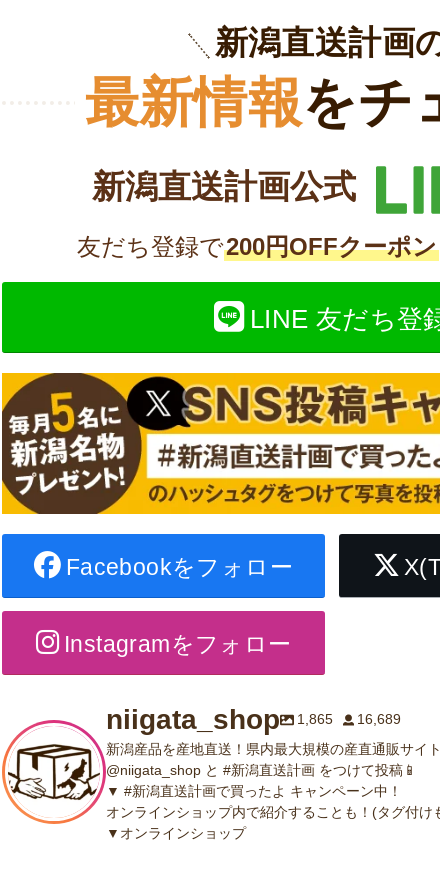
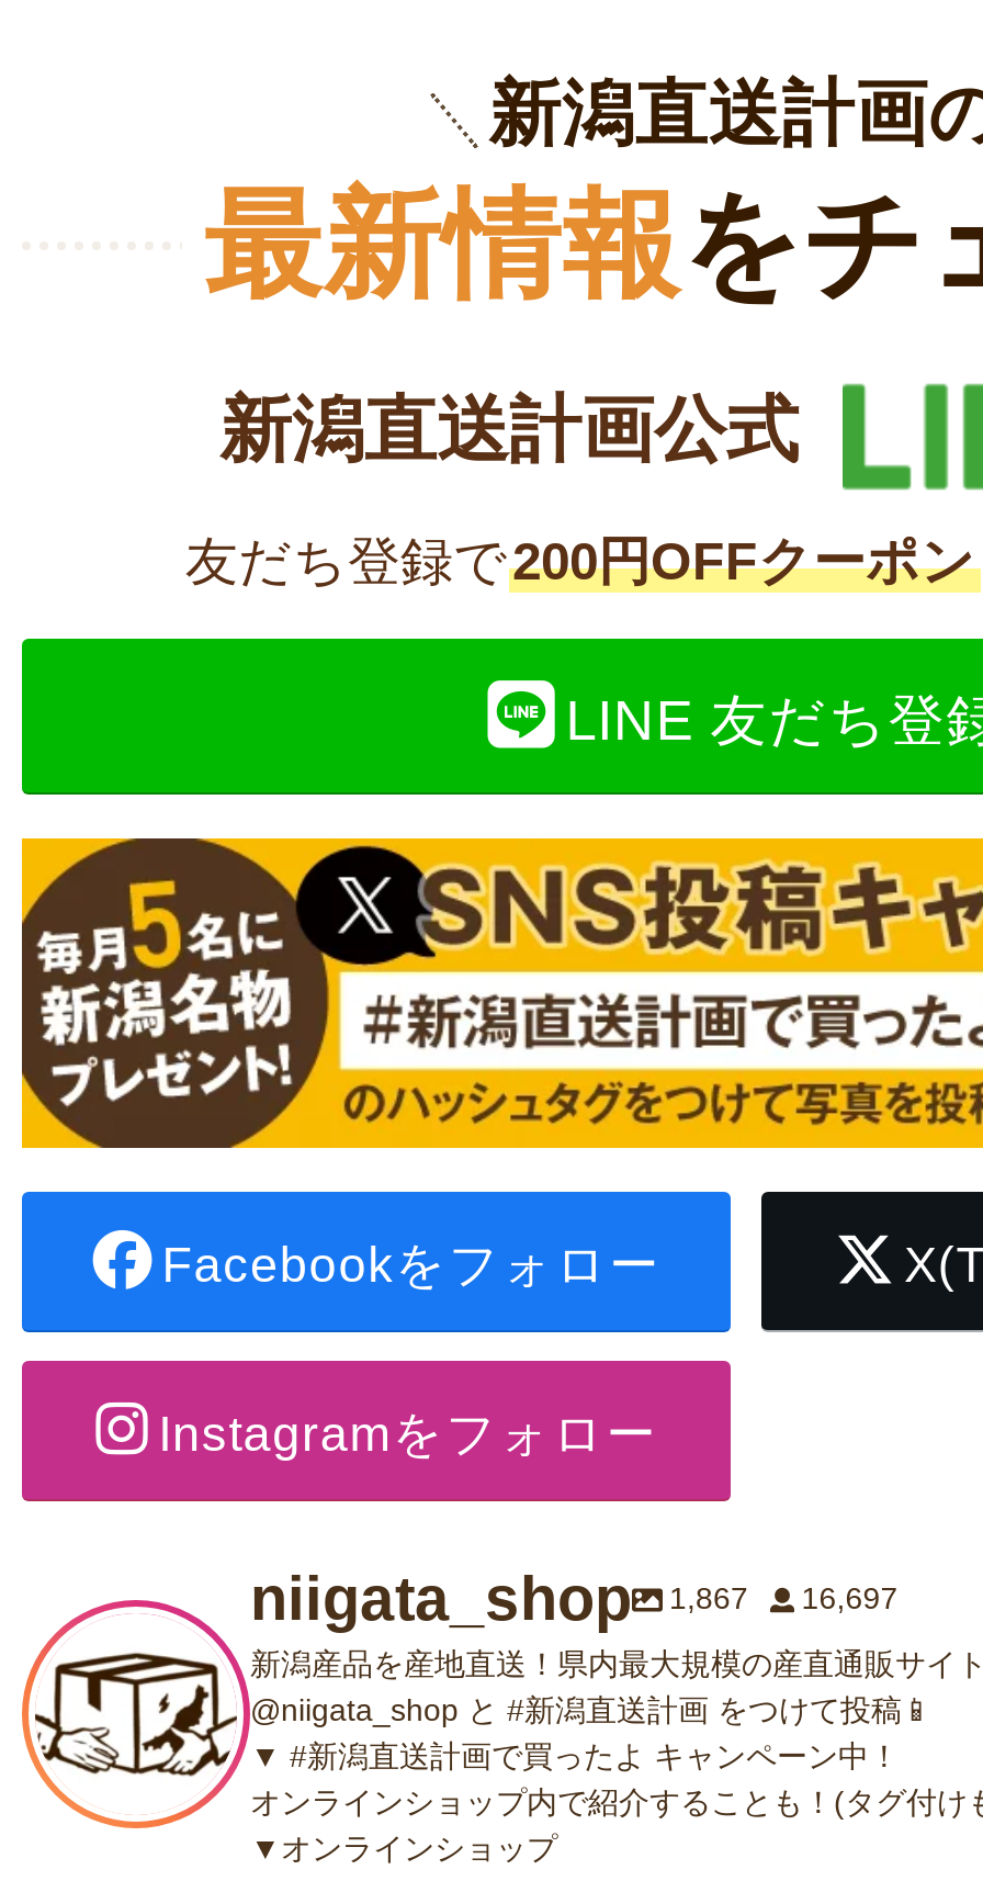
[297,711,333,727] 1,865 -> [669,1581,748,1617] 1,867
[357,711,401,727] 16,689 -> [801,1581,898,1617] 16,697

